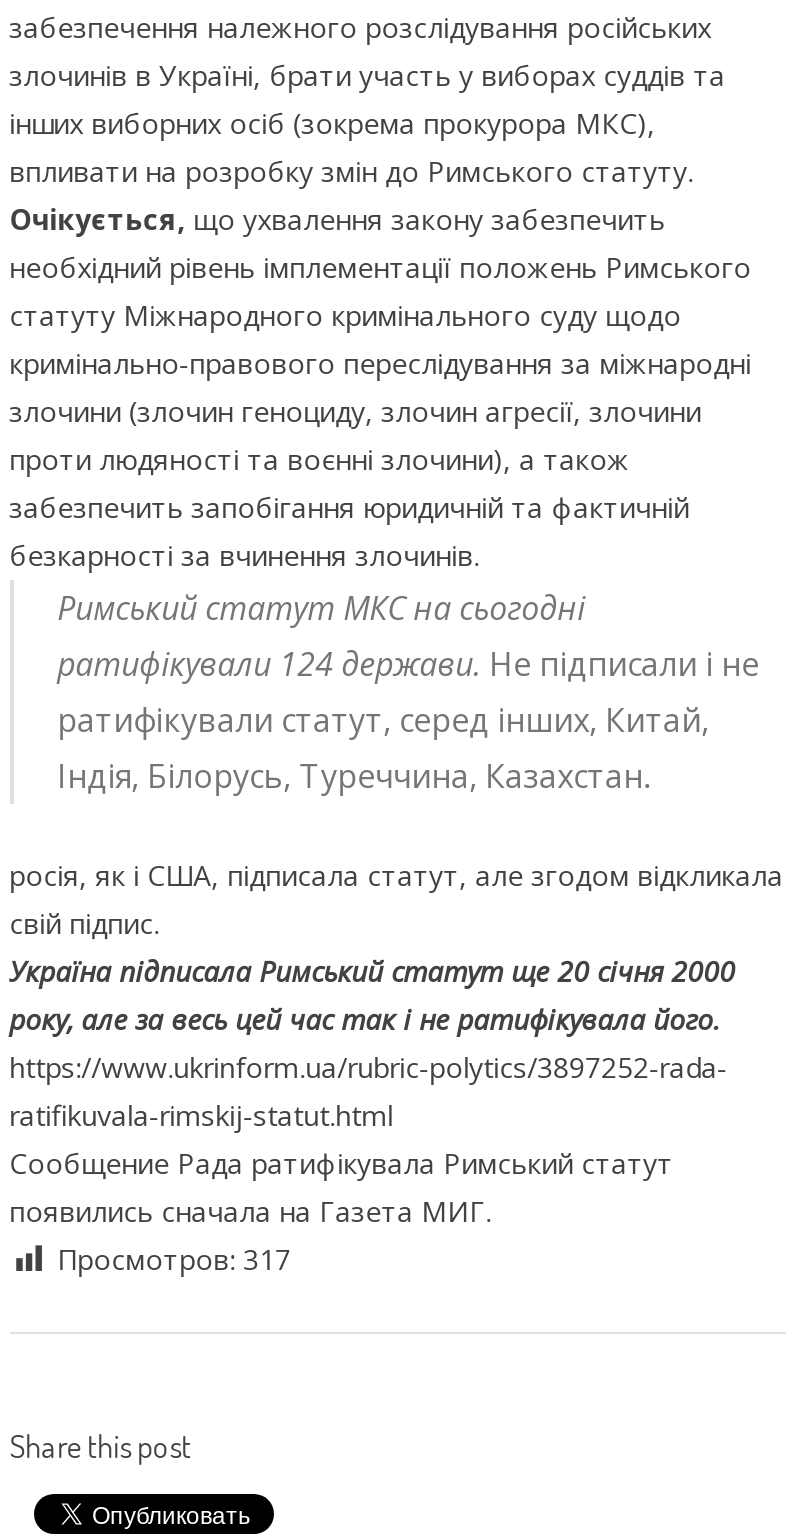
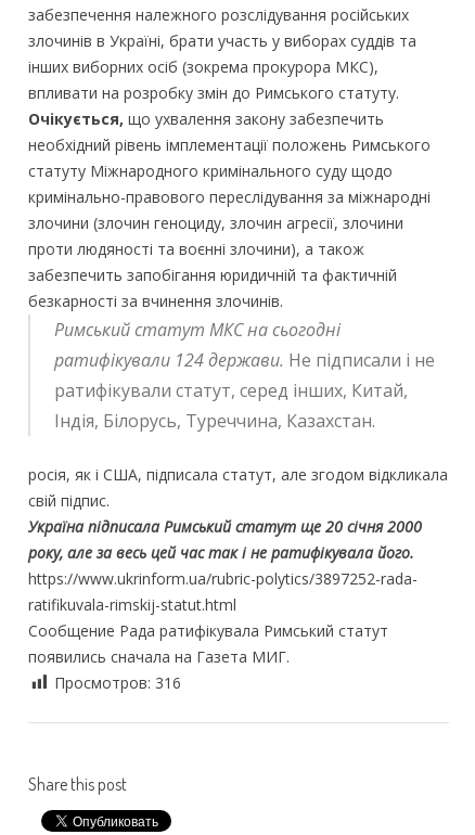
[57,1240,291,1278] Просмотров: 317 -> [54,672,181,693] Просмотров: 316

